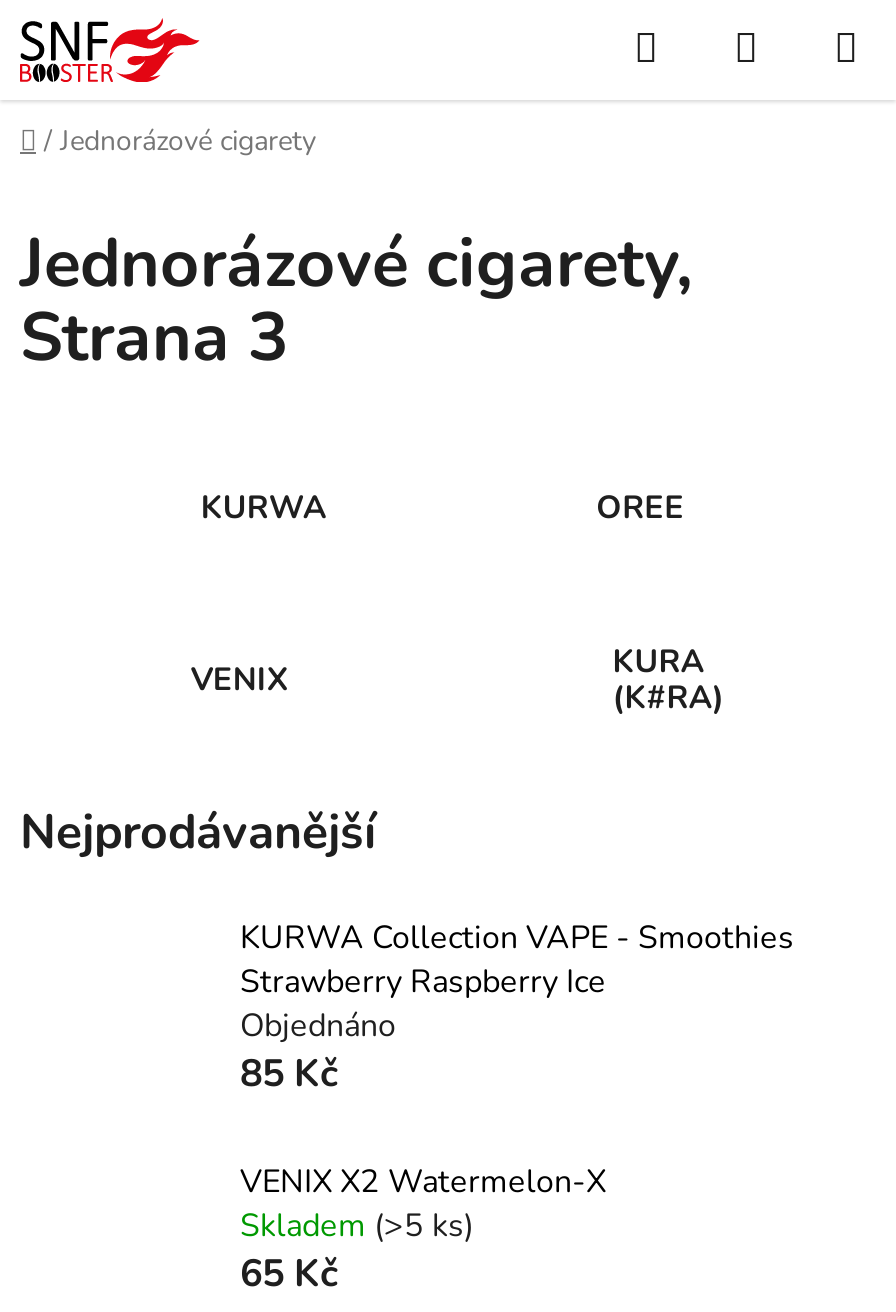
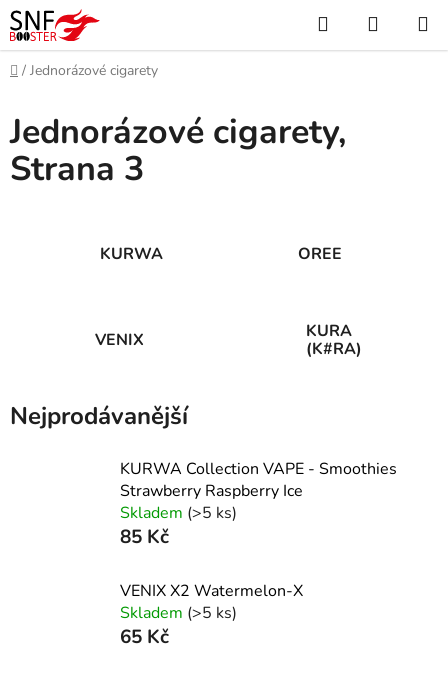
[240,1005,396,1049] Objednáno -> [120,502,237,524] Skladem (>5 ks)

